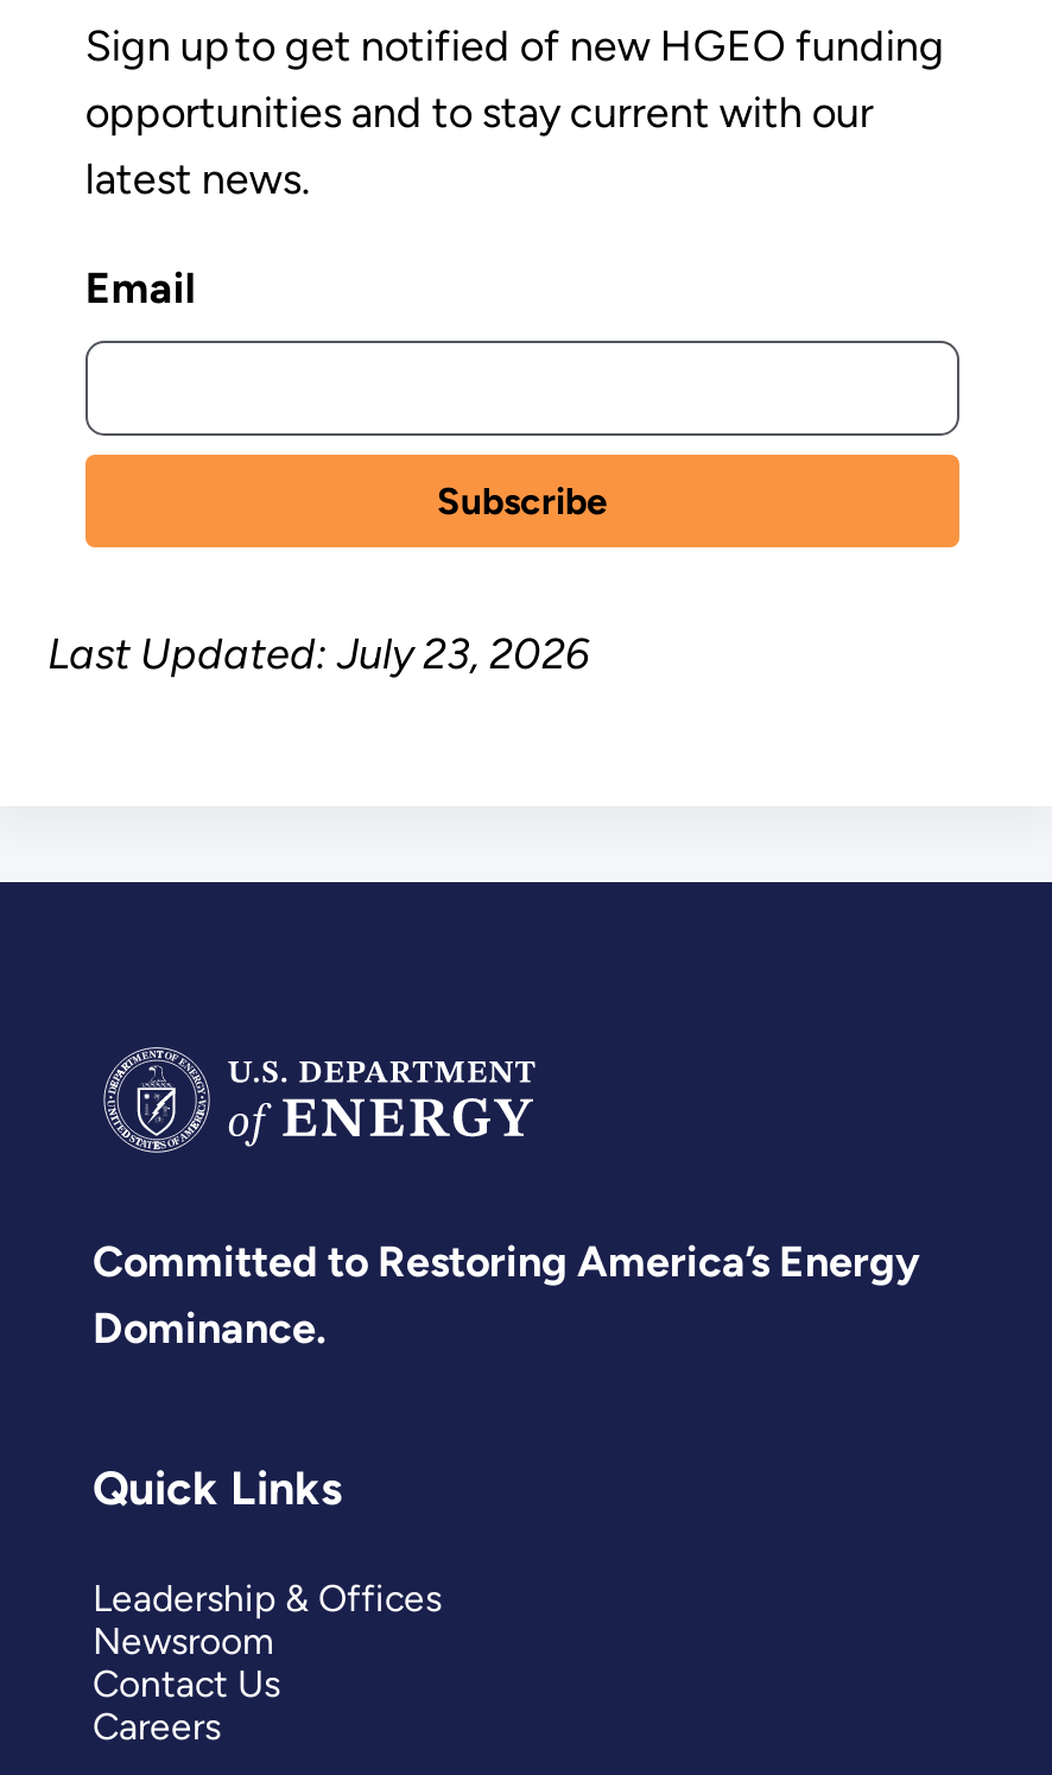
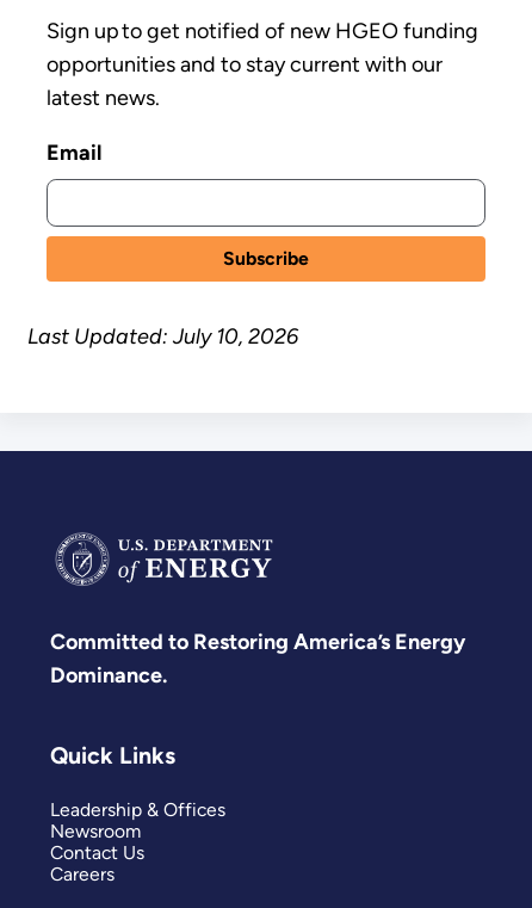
[47,628,589,680] Last Updated: July 23, 2026 -> [27,323,298,350] Last Updated: July 10, 2026

